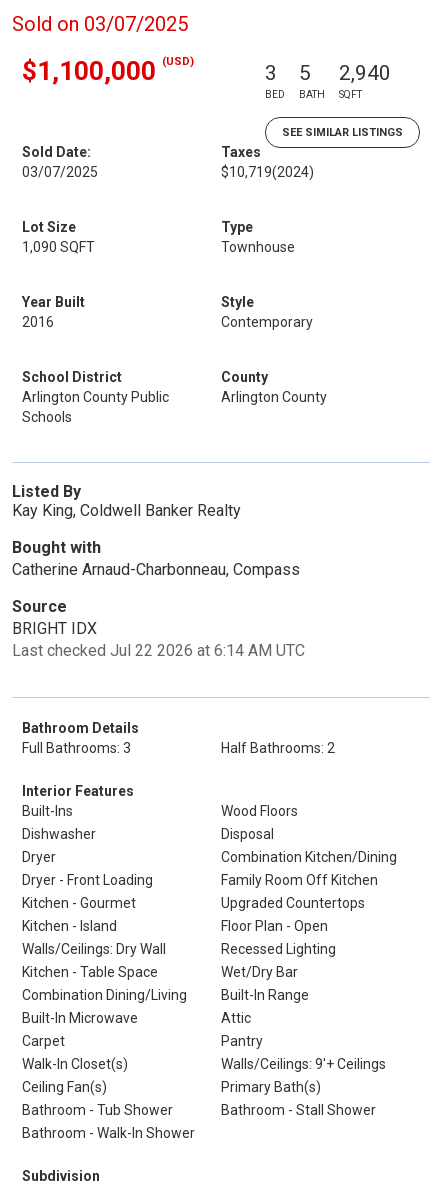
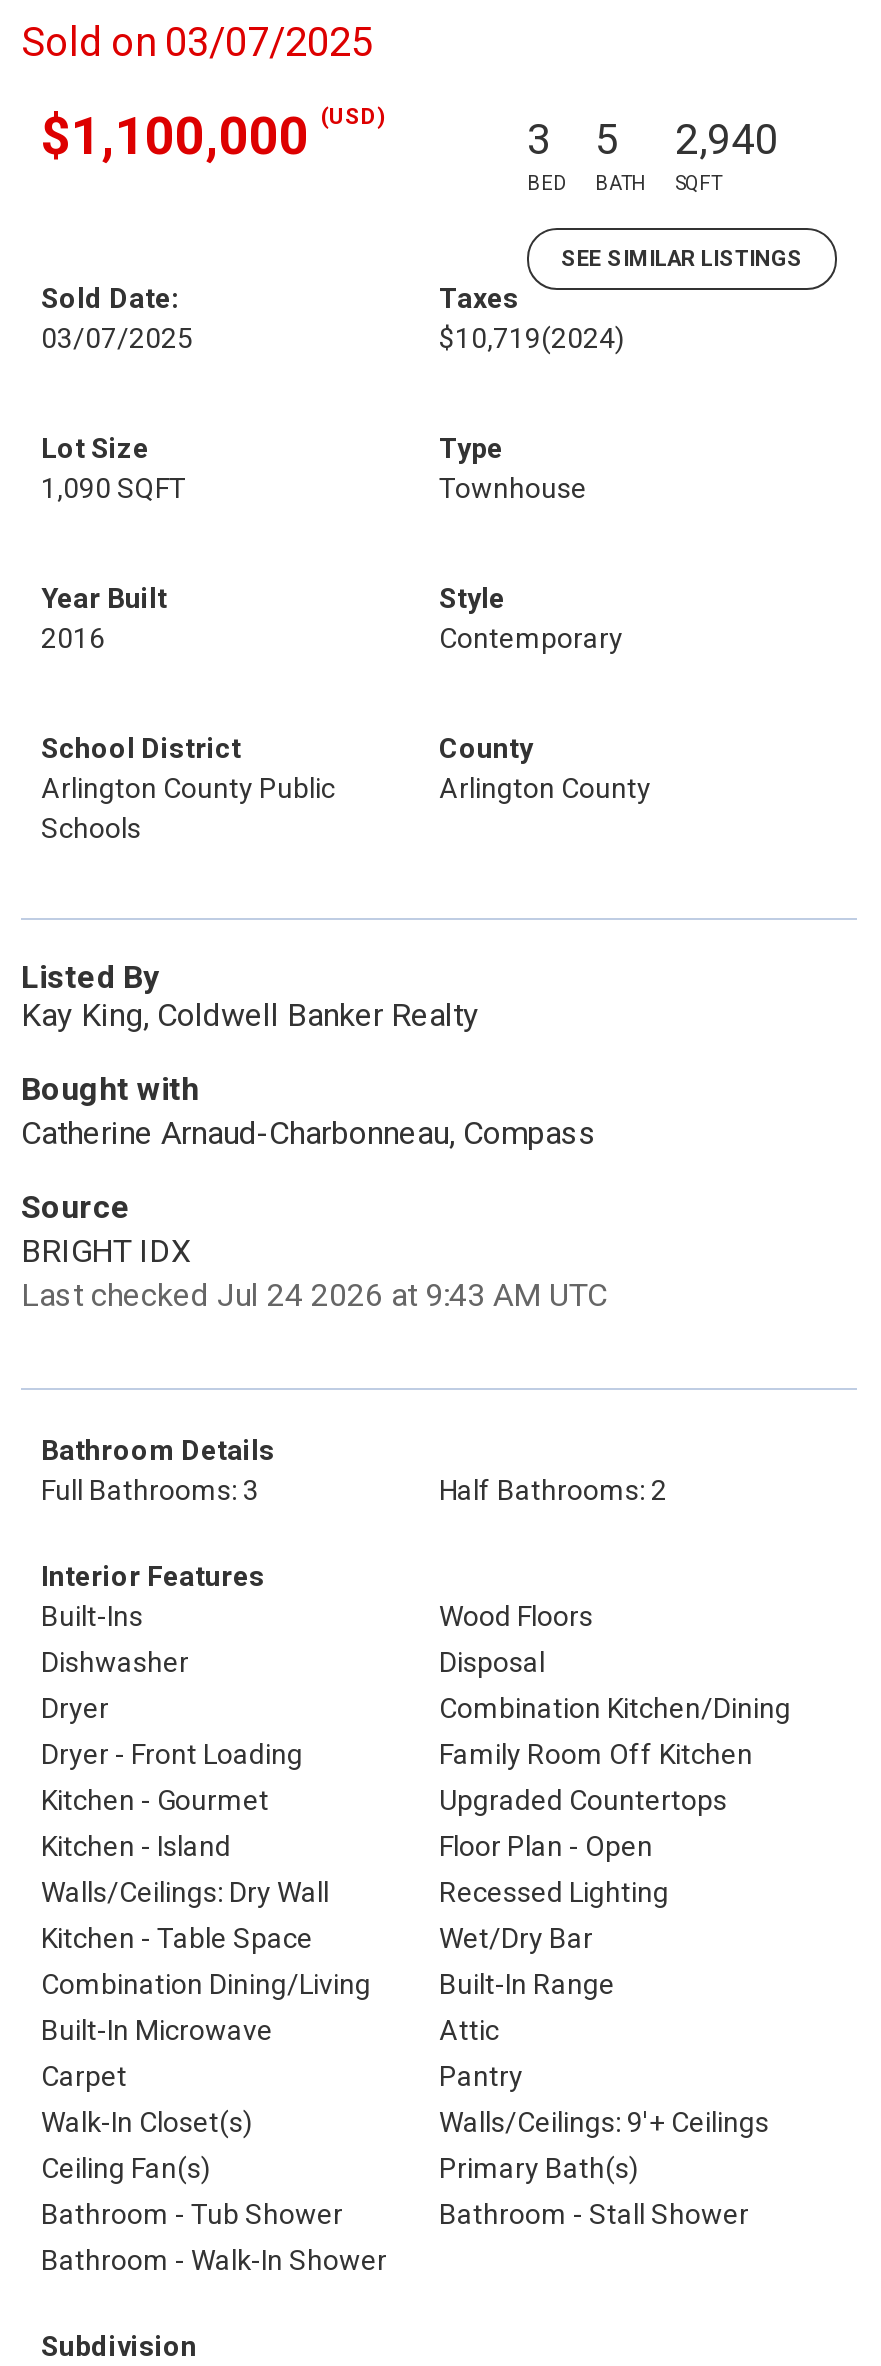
[12,641,305,660] Last checked Jul 22 2026 at 6:14 AM UTC -> [21,1276,607,1314] Last checked Jul 24 2026 at 9:43 AM UTC

